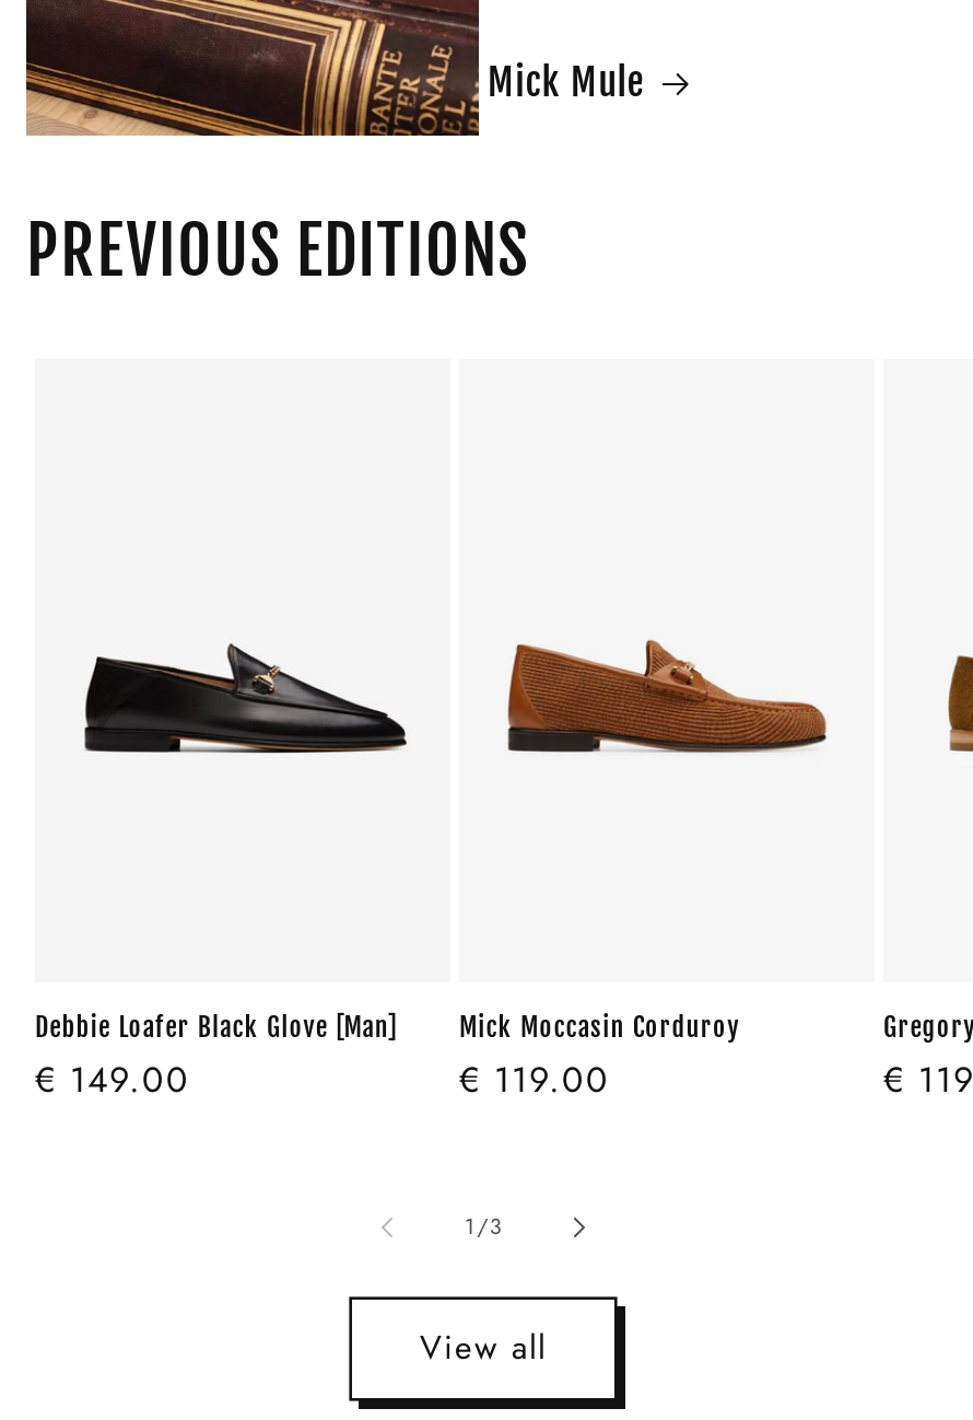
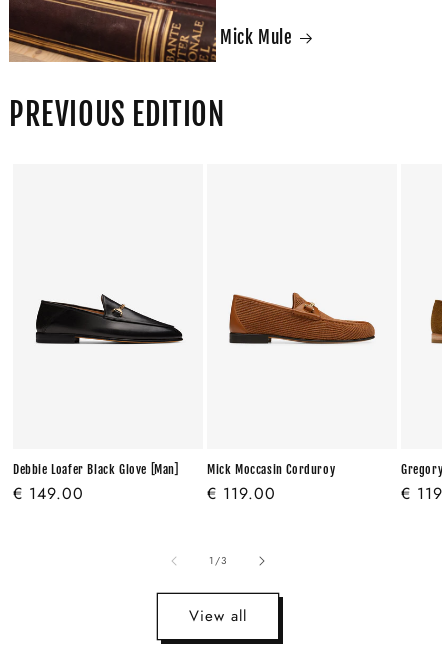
[26,210,530,291] PREVIOUS EDITIONS -> [9,96,225,133] PREVIOUS EDITION

